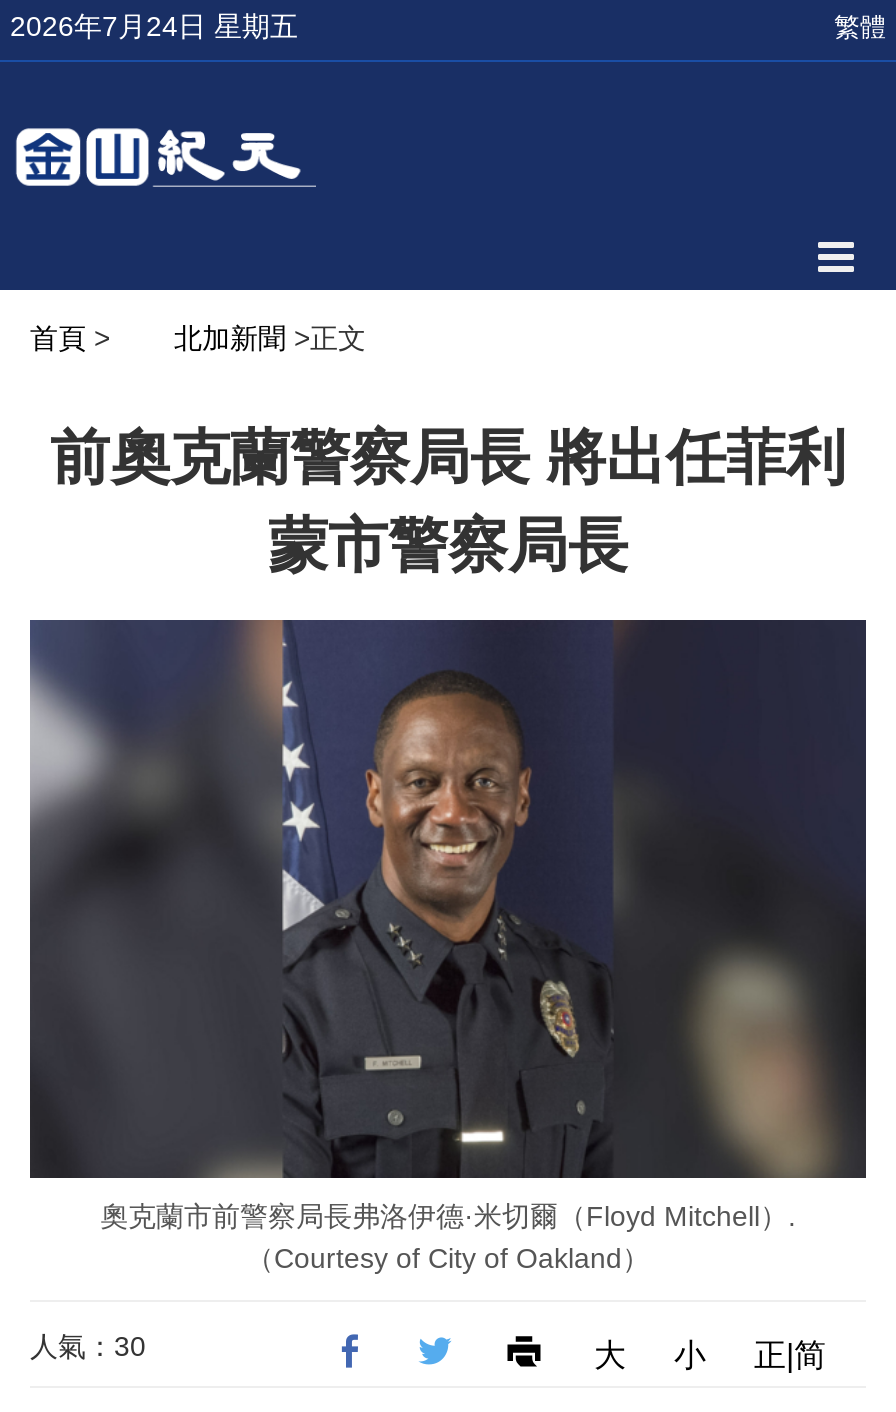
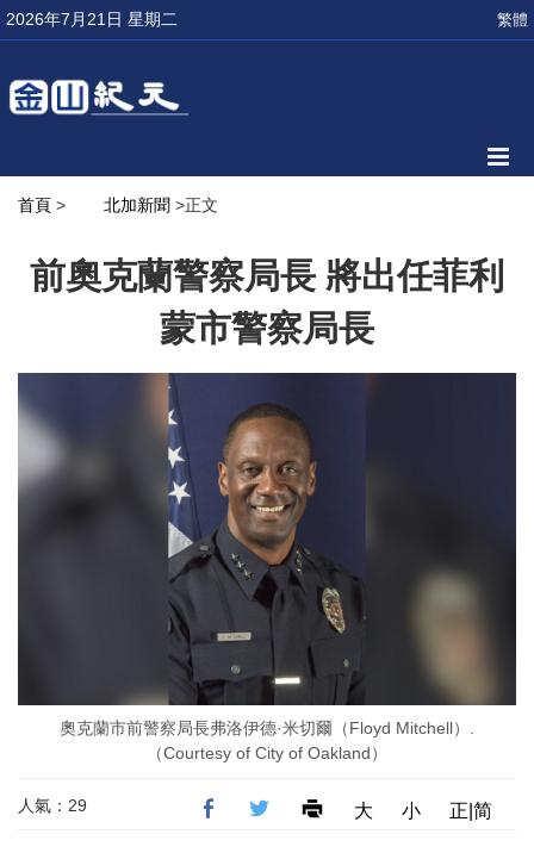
[10,10,298,42] 2026年7月24日 星期五 -> [6,10,178,29] 2026年7月21日 星期二
[30,1329,146,1361] 人氣：30 -> [18,795,87,815] 人氣：29

